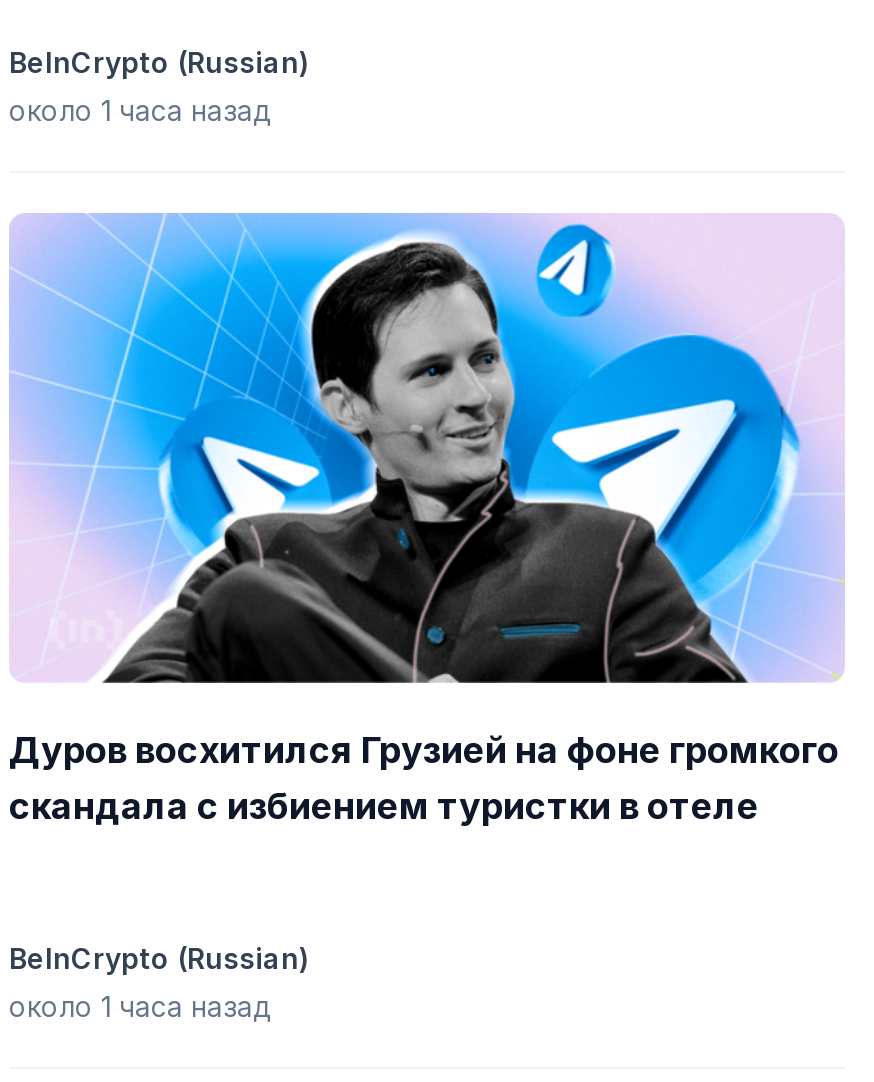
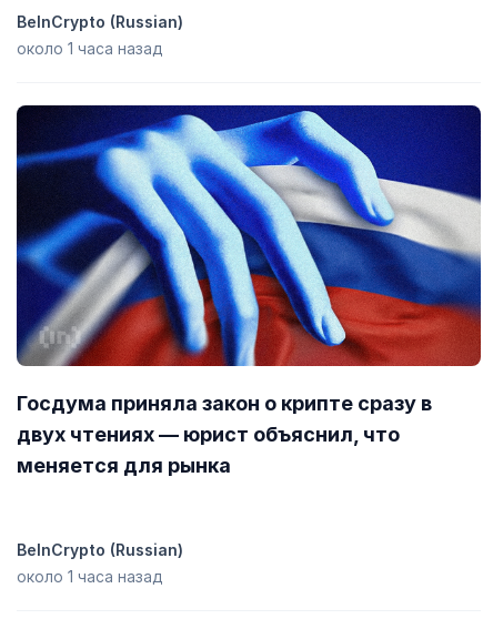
[9,212,845,827] [image] | Дуров восхитился Грузией на фоне громкого | скандала с избиением туристки в отеле -> [16,104,482,477] [image] | Госдума приняла закон о крипте сразу в | двух чтениях — юрист объяснил, что | меняется для рынка

